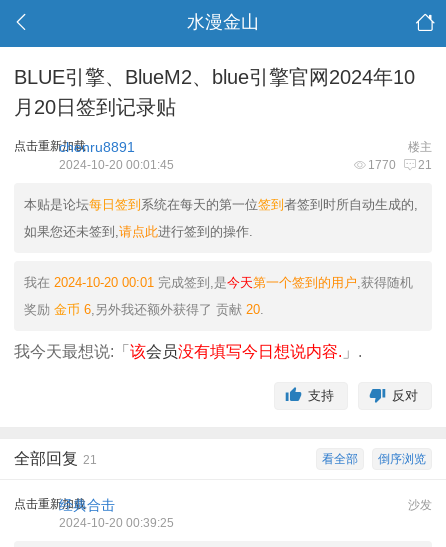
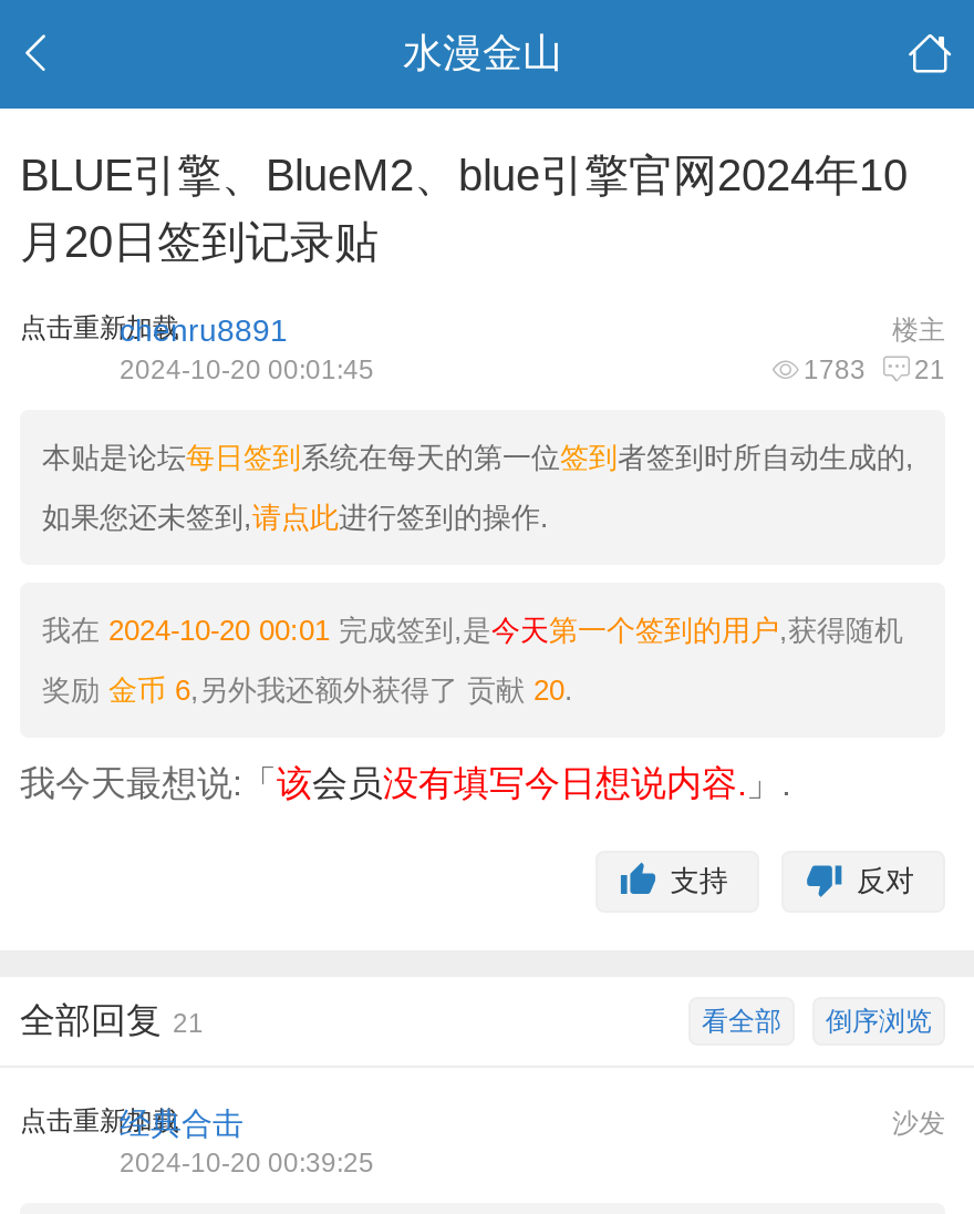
[368,158,432,172] 1770 21 -> [804,354,945,385] 1783 21

